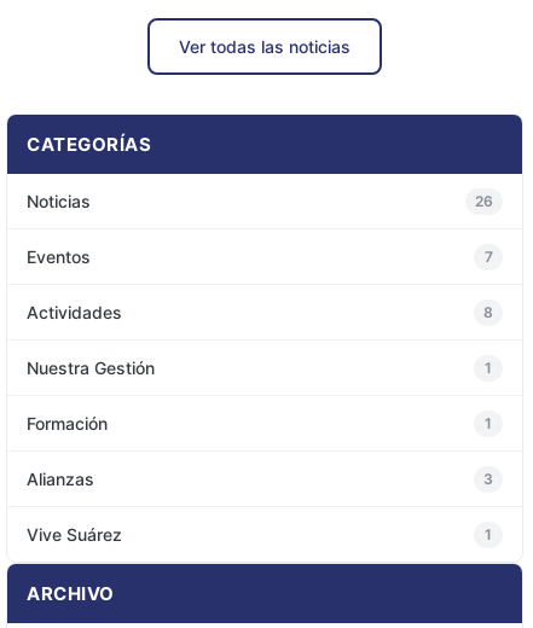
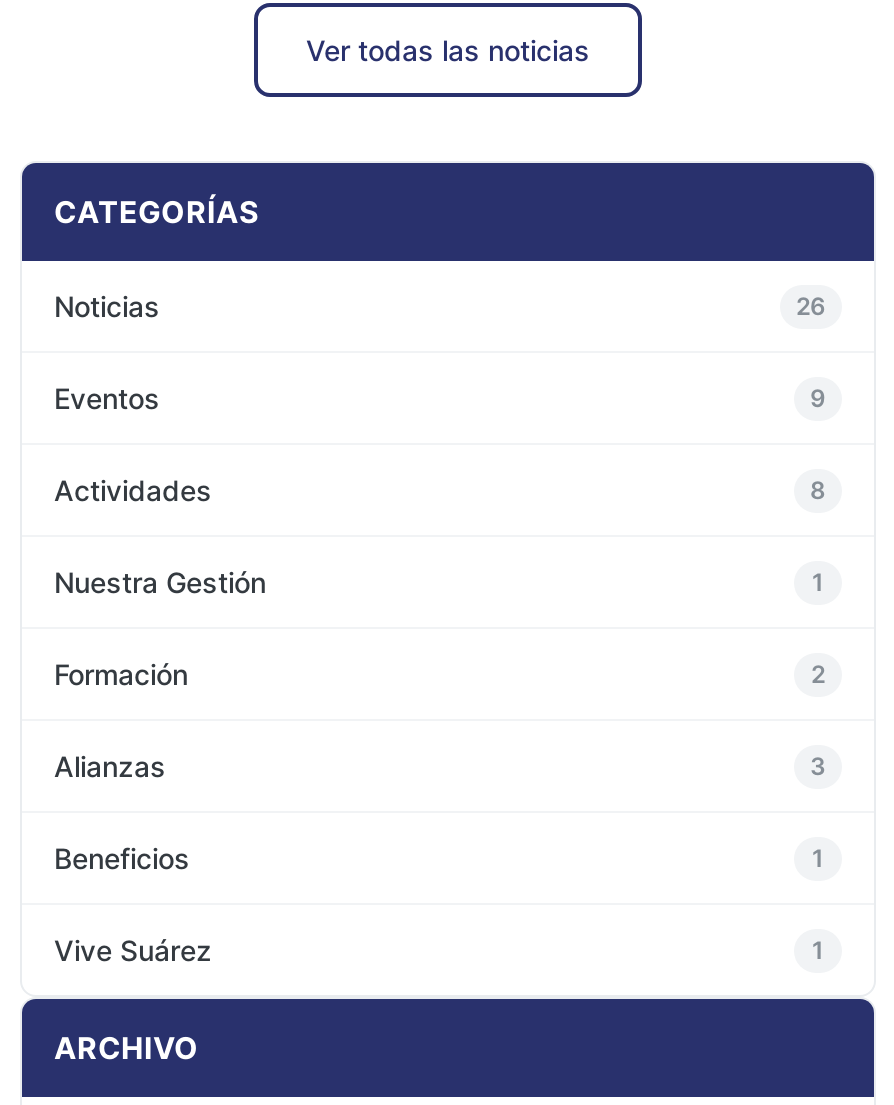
[484,247,493,266] 7 -> [810,383,826,413] 9
[485,414,492,432] 1 -> [811,659,825,689] 2
none -> [54,842,824,876] Beneficios | 1

